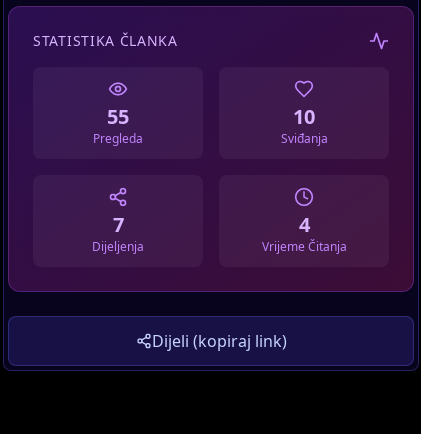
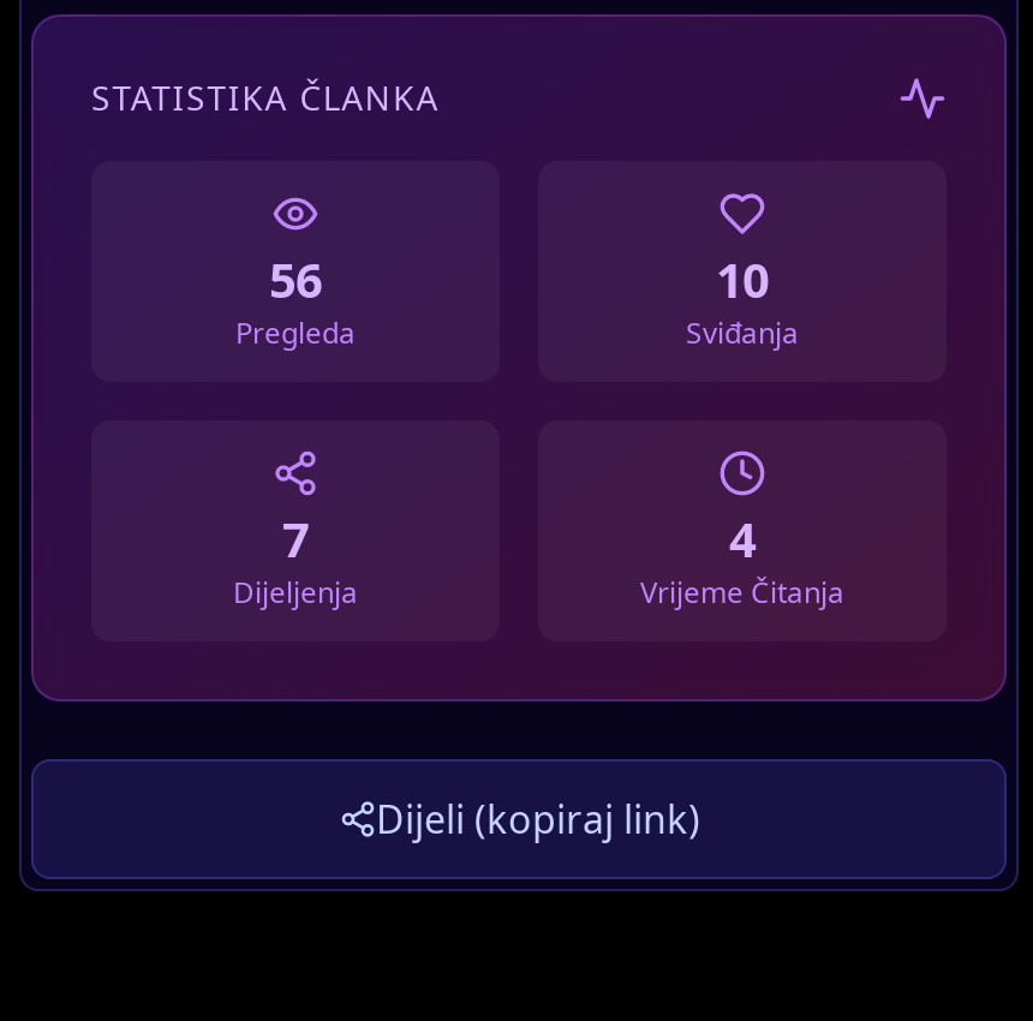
[107,103,129,130] 55 -> [269,247,322,312] 56

